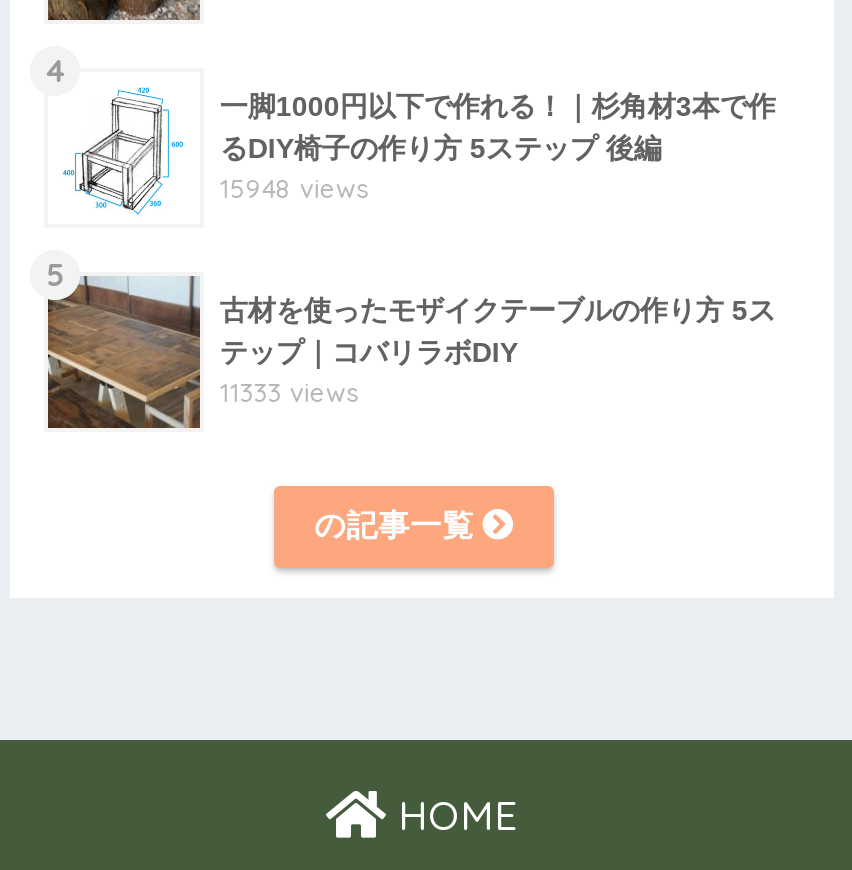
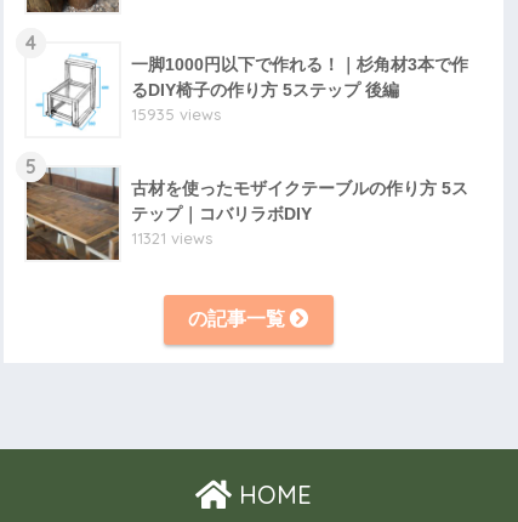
[220,172,368,204] 15948 views -> [131,105,221,124] 15935 views
[220,376,358,408] 11333 views -> [131,228,212,248] 11321 views

